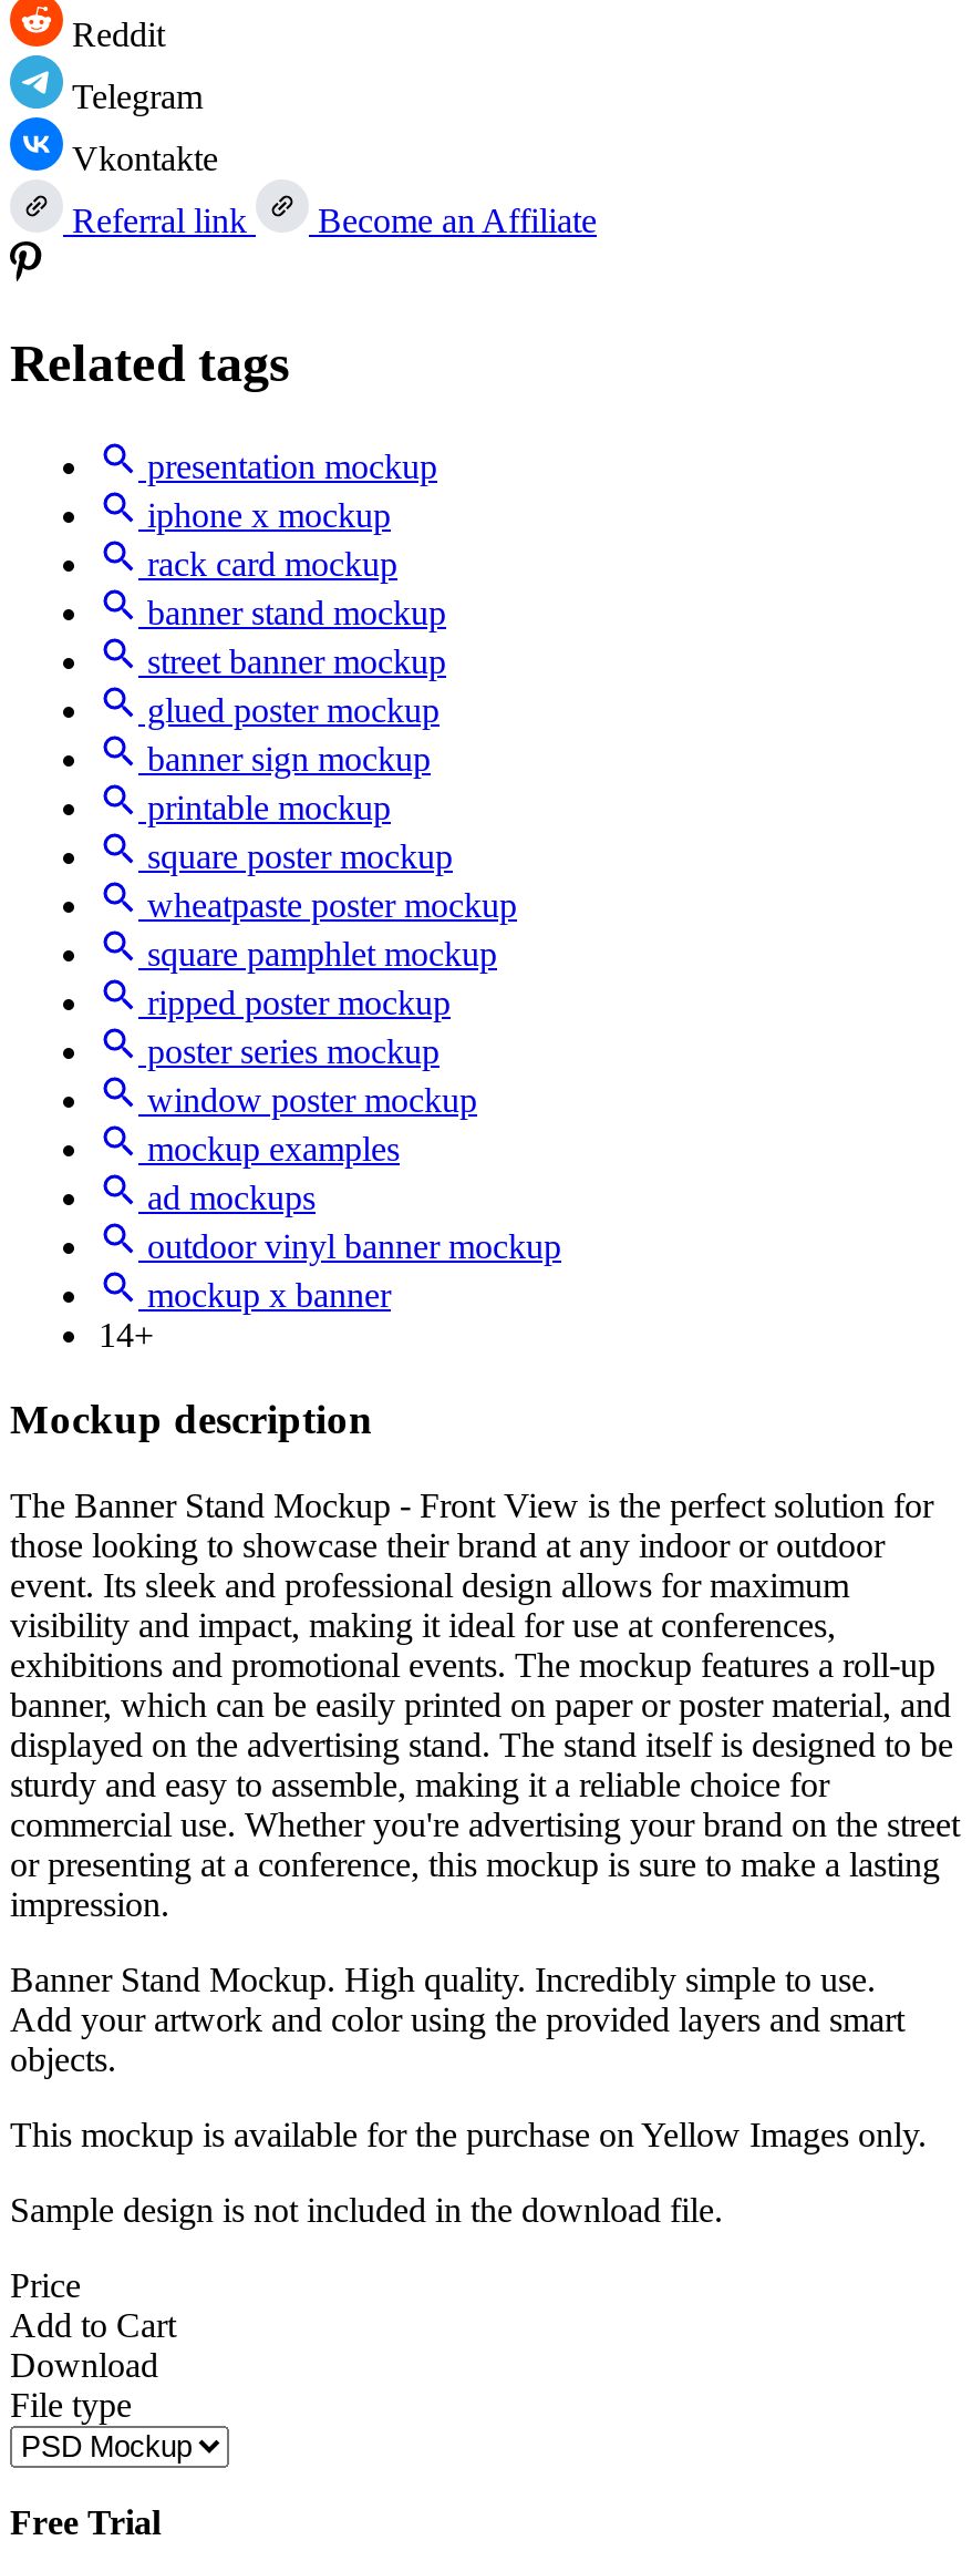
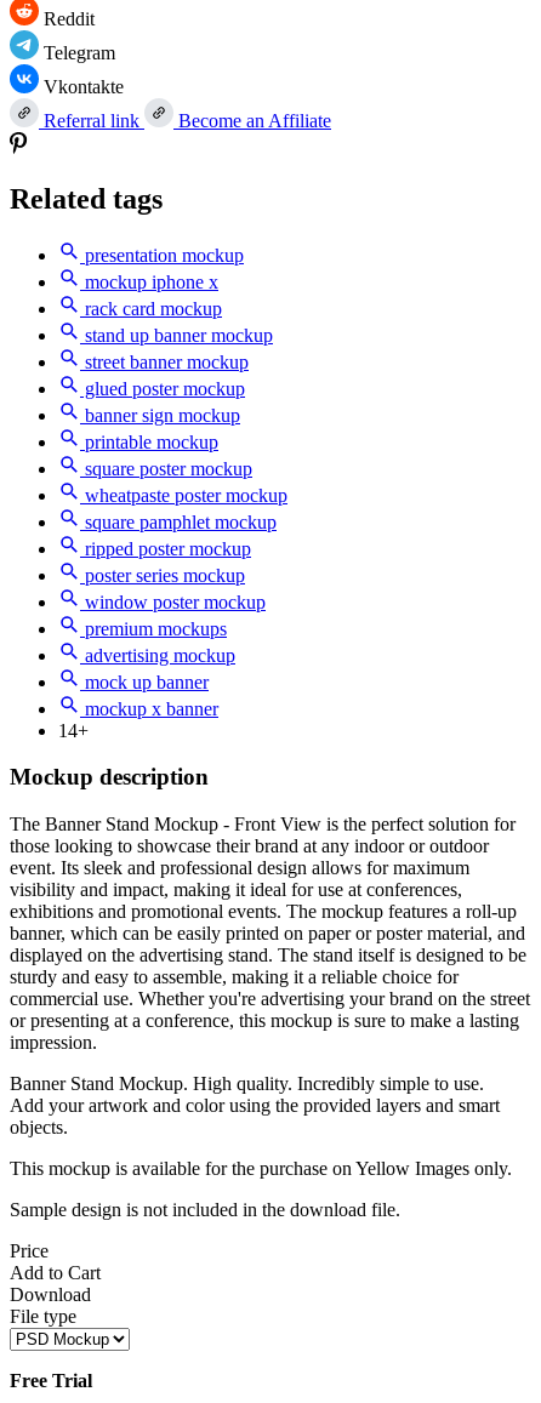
[138,496,391,533] iphone x mockup -> [80,271,218,292] mockup iphone x
[138,593,446,631] banner stand mockup -> [80,325,273,345] stand up banner mockup
[138,1129,561,1264] mockup examples | ad mockups | outdoor vinyl banner mockup -> [80,618,235,692] premium mockups | advertising mockup | mock up banner

